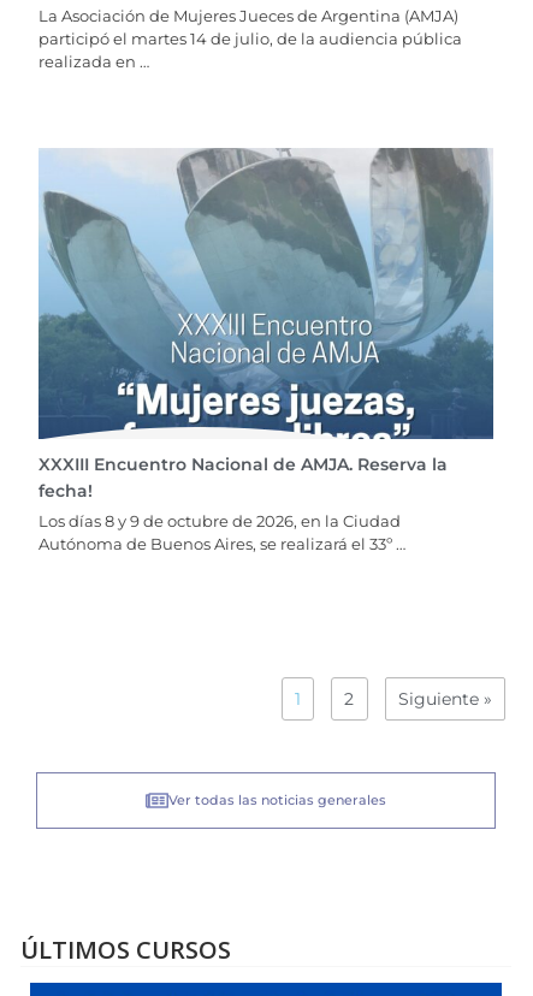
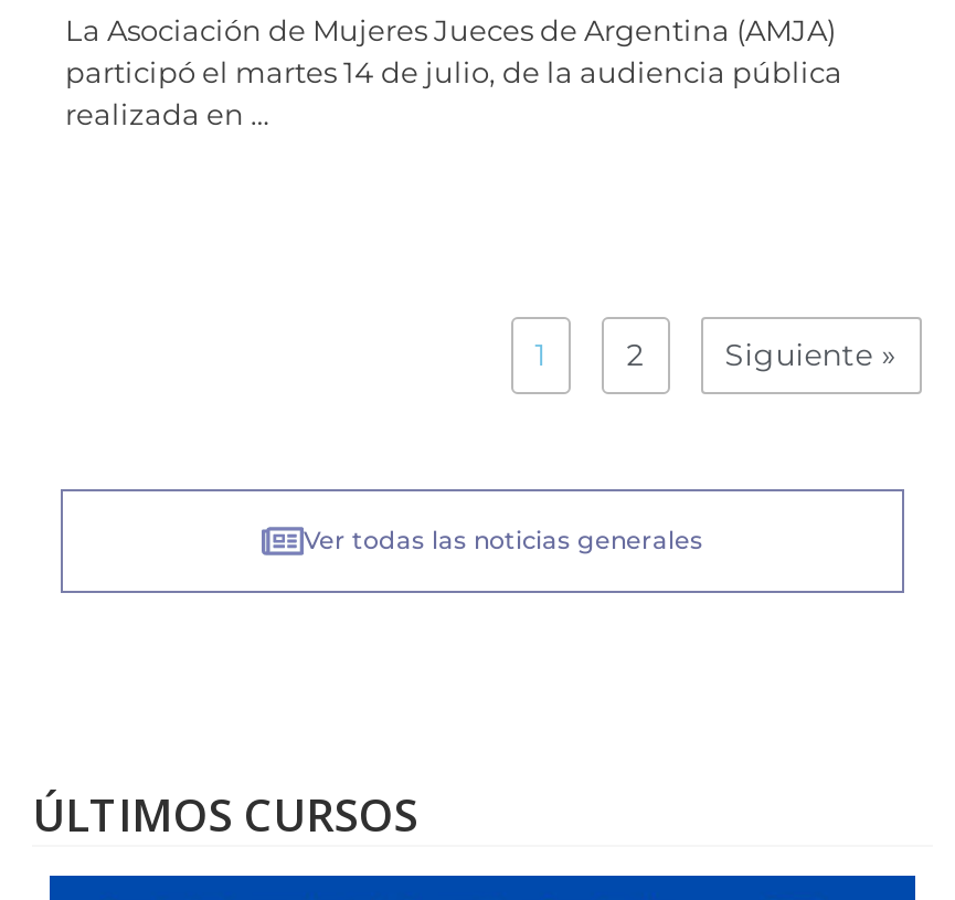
[37,147,494,554] [image] | XXXIII Encuentro Nacional de AMJA. Reserva la | fecha! | Los días 8 y 9 de octubre de 2026, en la Ciudad | Autónoma de Buenos Aires, se realizará el 33º … -> none

